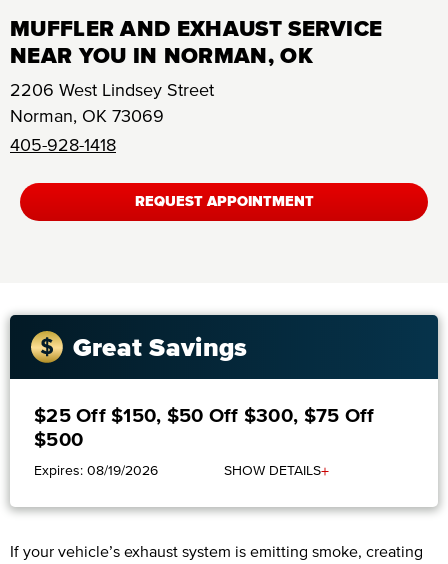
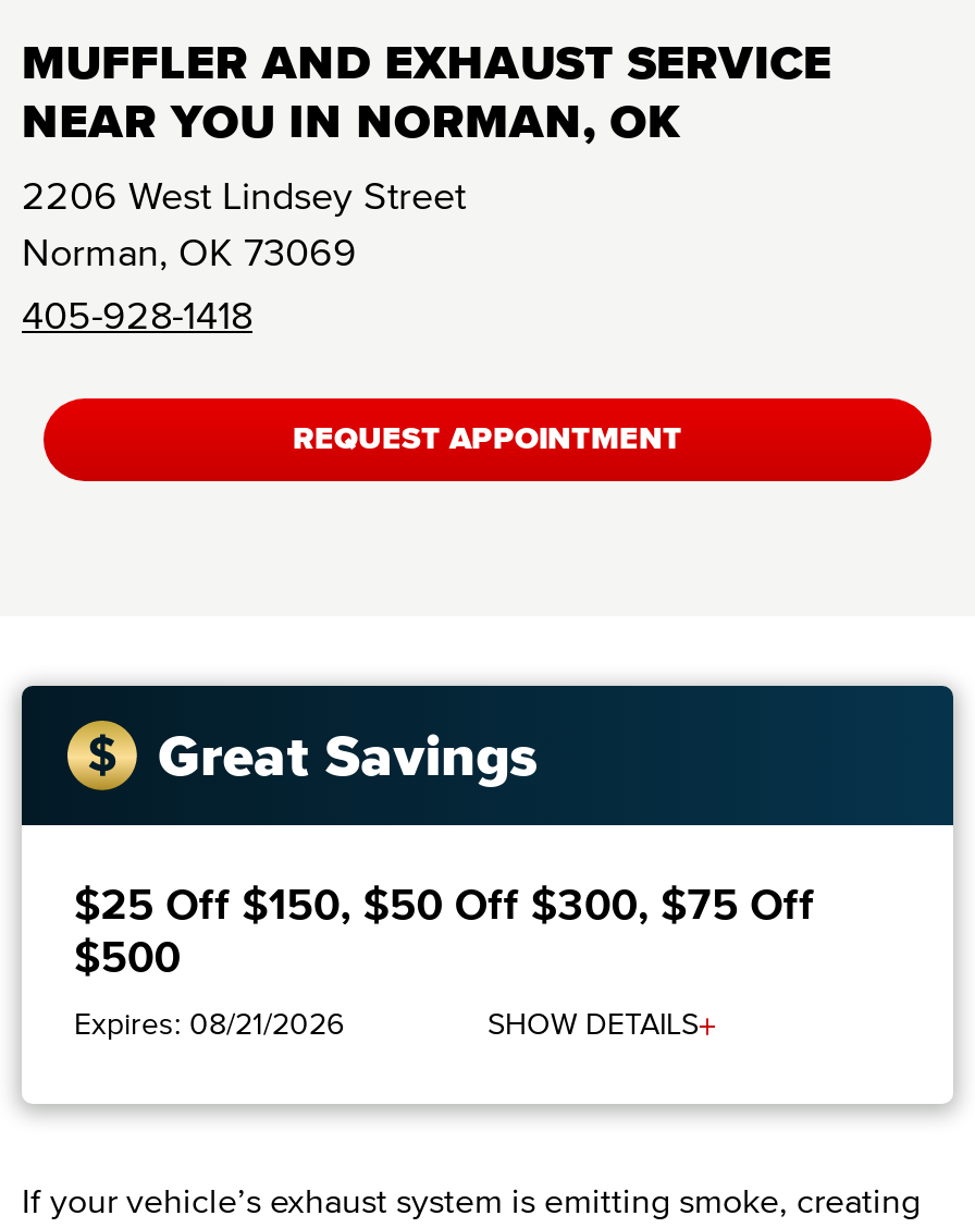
[34,463,158,478] Expires: 08/19/2026 -> [74,1009,344,1042] Expires: 08/21/2026

